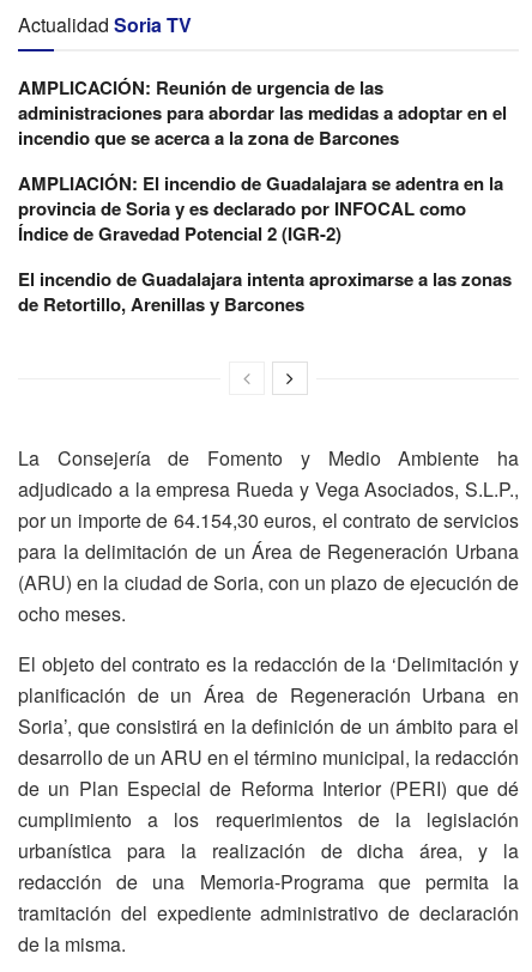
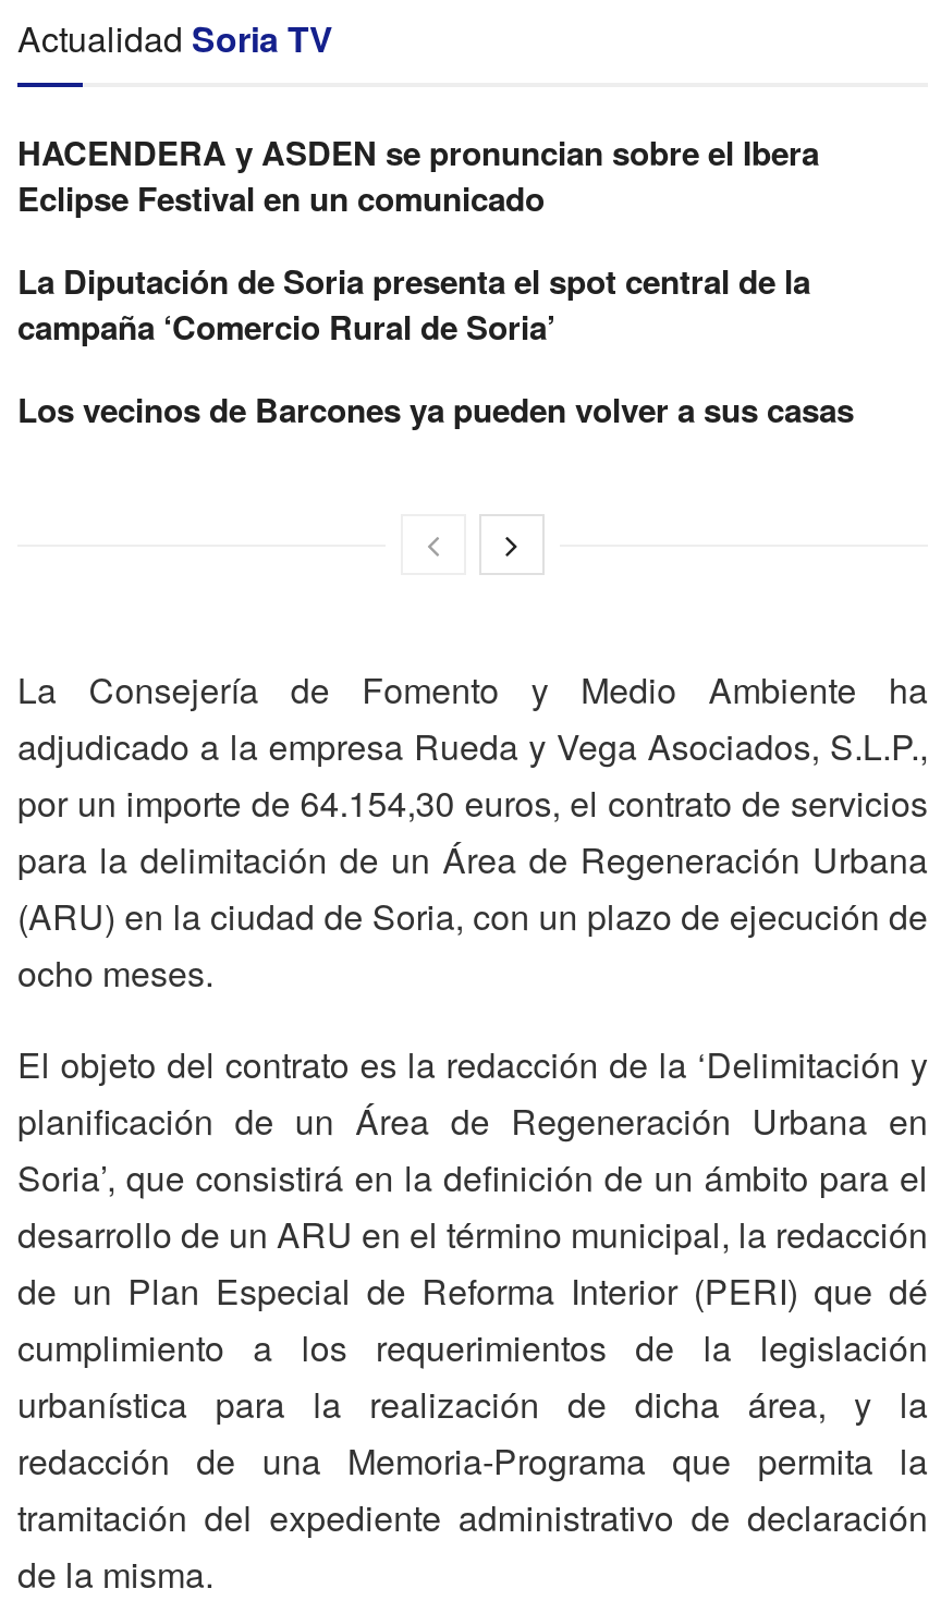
[18,74,507,151] AMPLICACIÓN: Reunión de urgencia de las | administraciones para abordar las medidas a adoptar en el | incendio que se acerca a la zona de Barcones -> [17,129,819,223] HACENDERA y ASDEN se pronuncian sobre el Ibera | Eclipse Festival en un comunicado
[18,170,503,247] AMPLIACIÓN: El incendio de Guadalajara se adentra en la | provincia de Soria y es declarado por INFOCAL como | Índice de Gravedad Potencial 2 (IGR-2) -> [17,257,810,351] La Diputación de Soria presenta el spot central de la | campaña ‘Comercio Rural de Soria’
[18,266,512,317] El incendio de Guadalajara intenta aproximarse a las zonas | de Retortillo, Arenillas y Barcones -> [17,386,854,434] Los vecinos de Barcones ya pueden volver a sus casas

